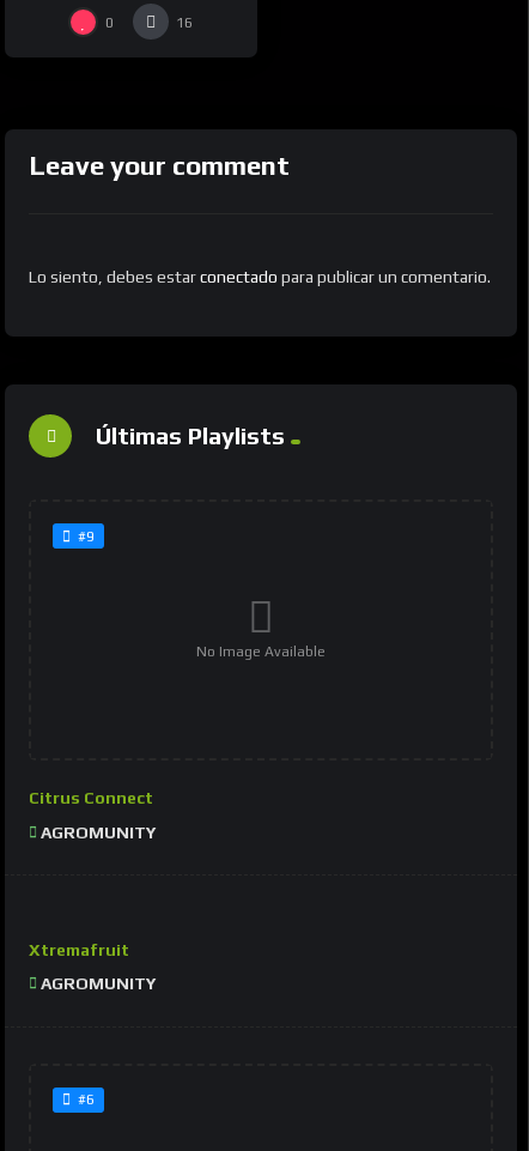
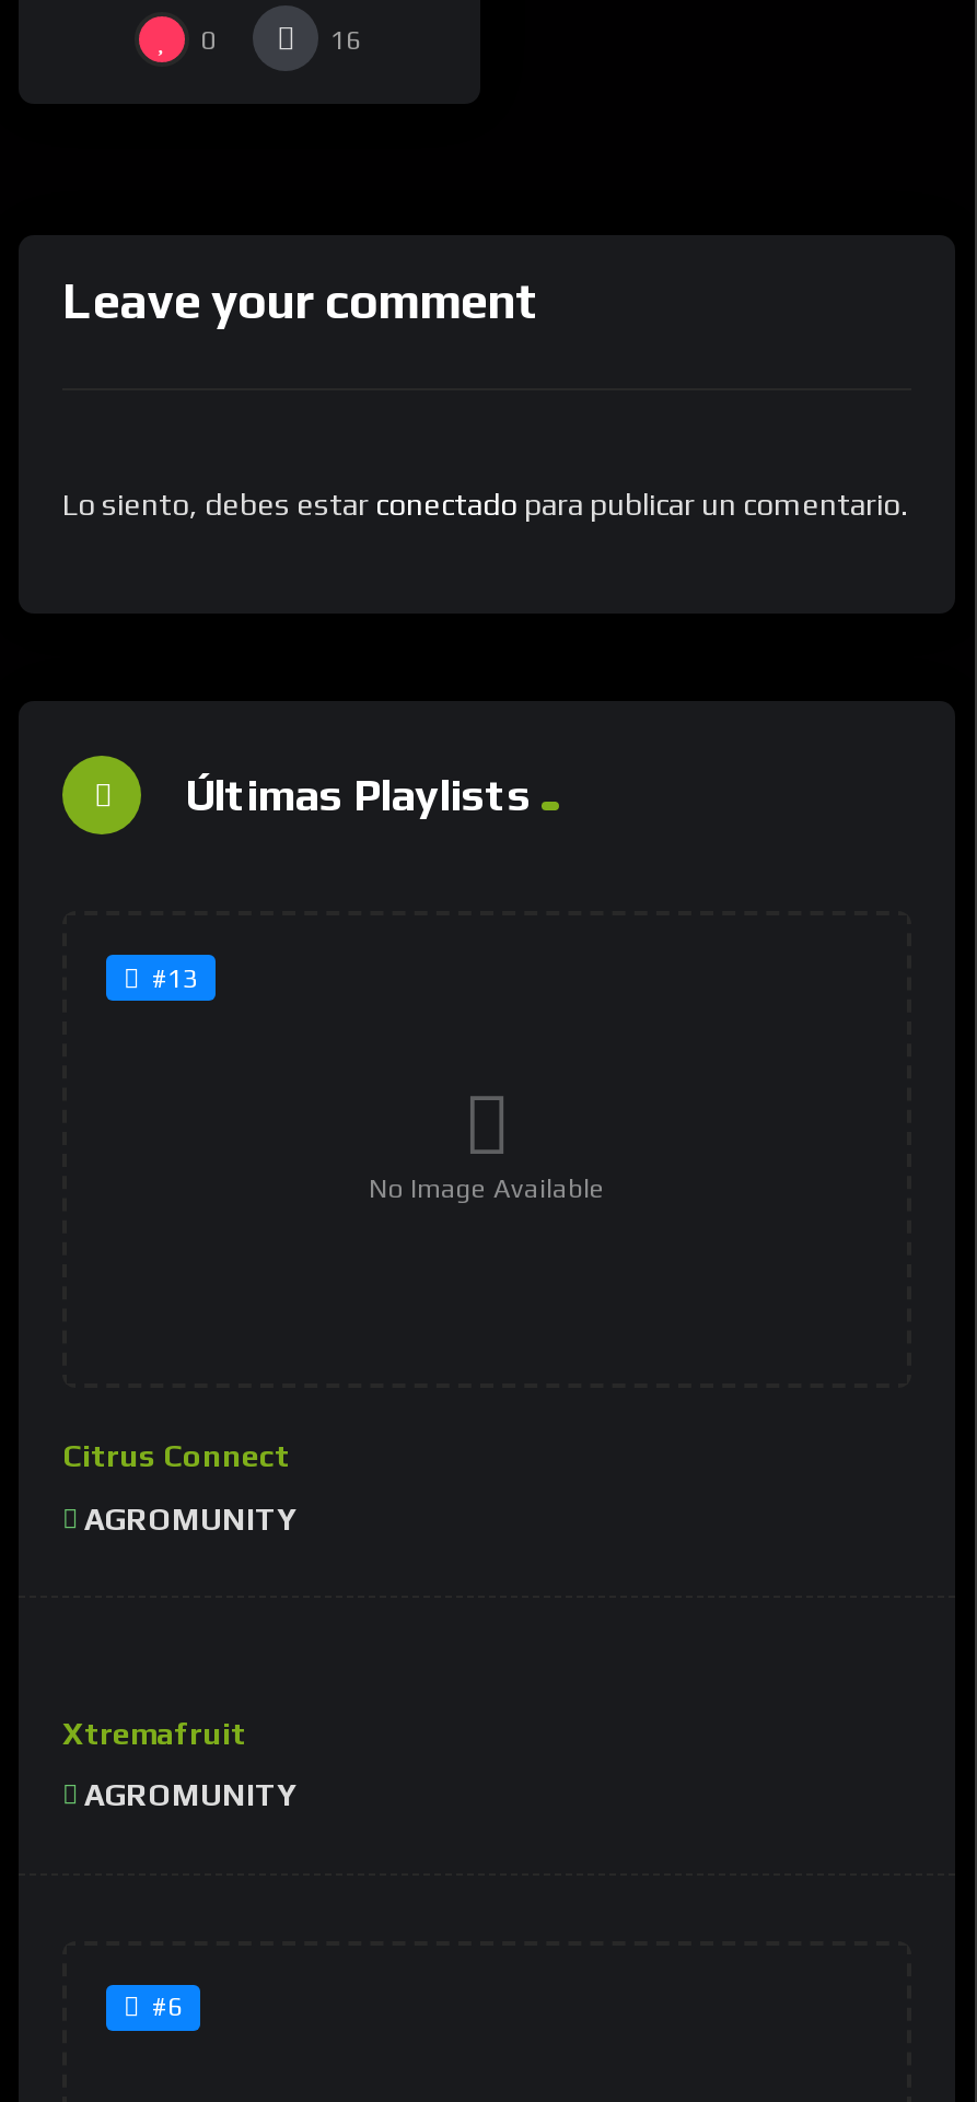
[78,528,95,545] #9 -> [152,963,198,993] #13

